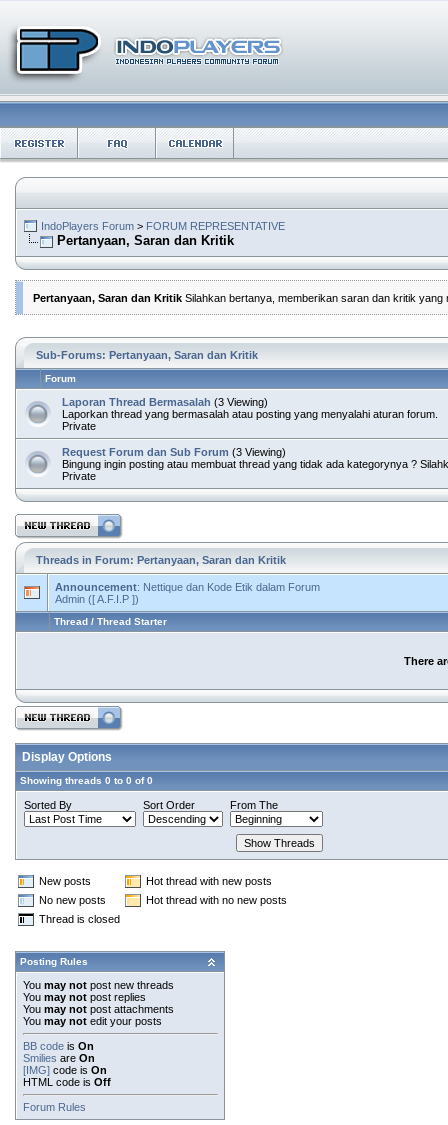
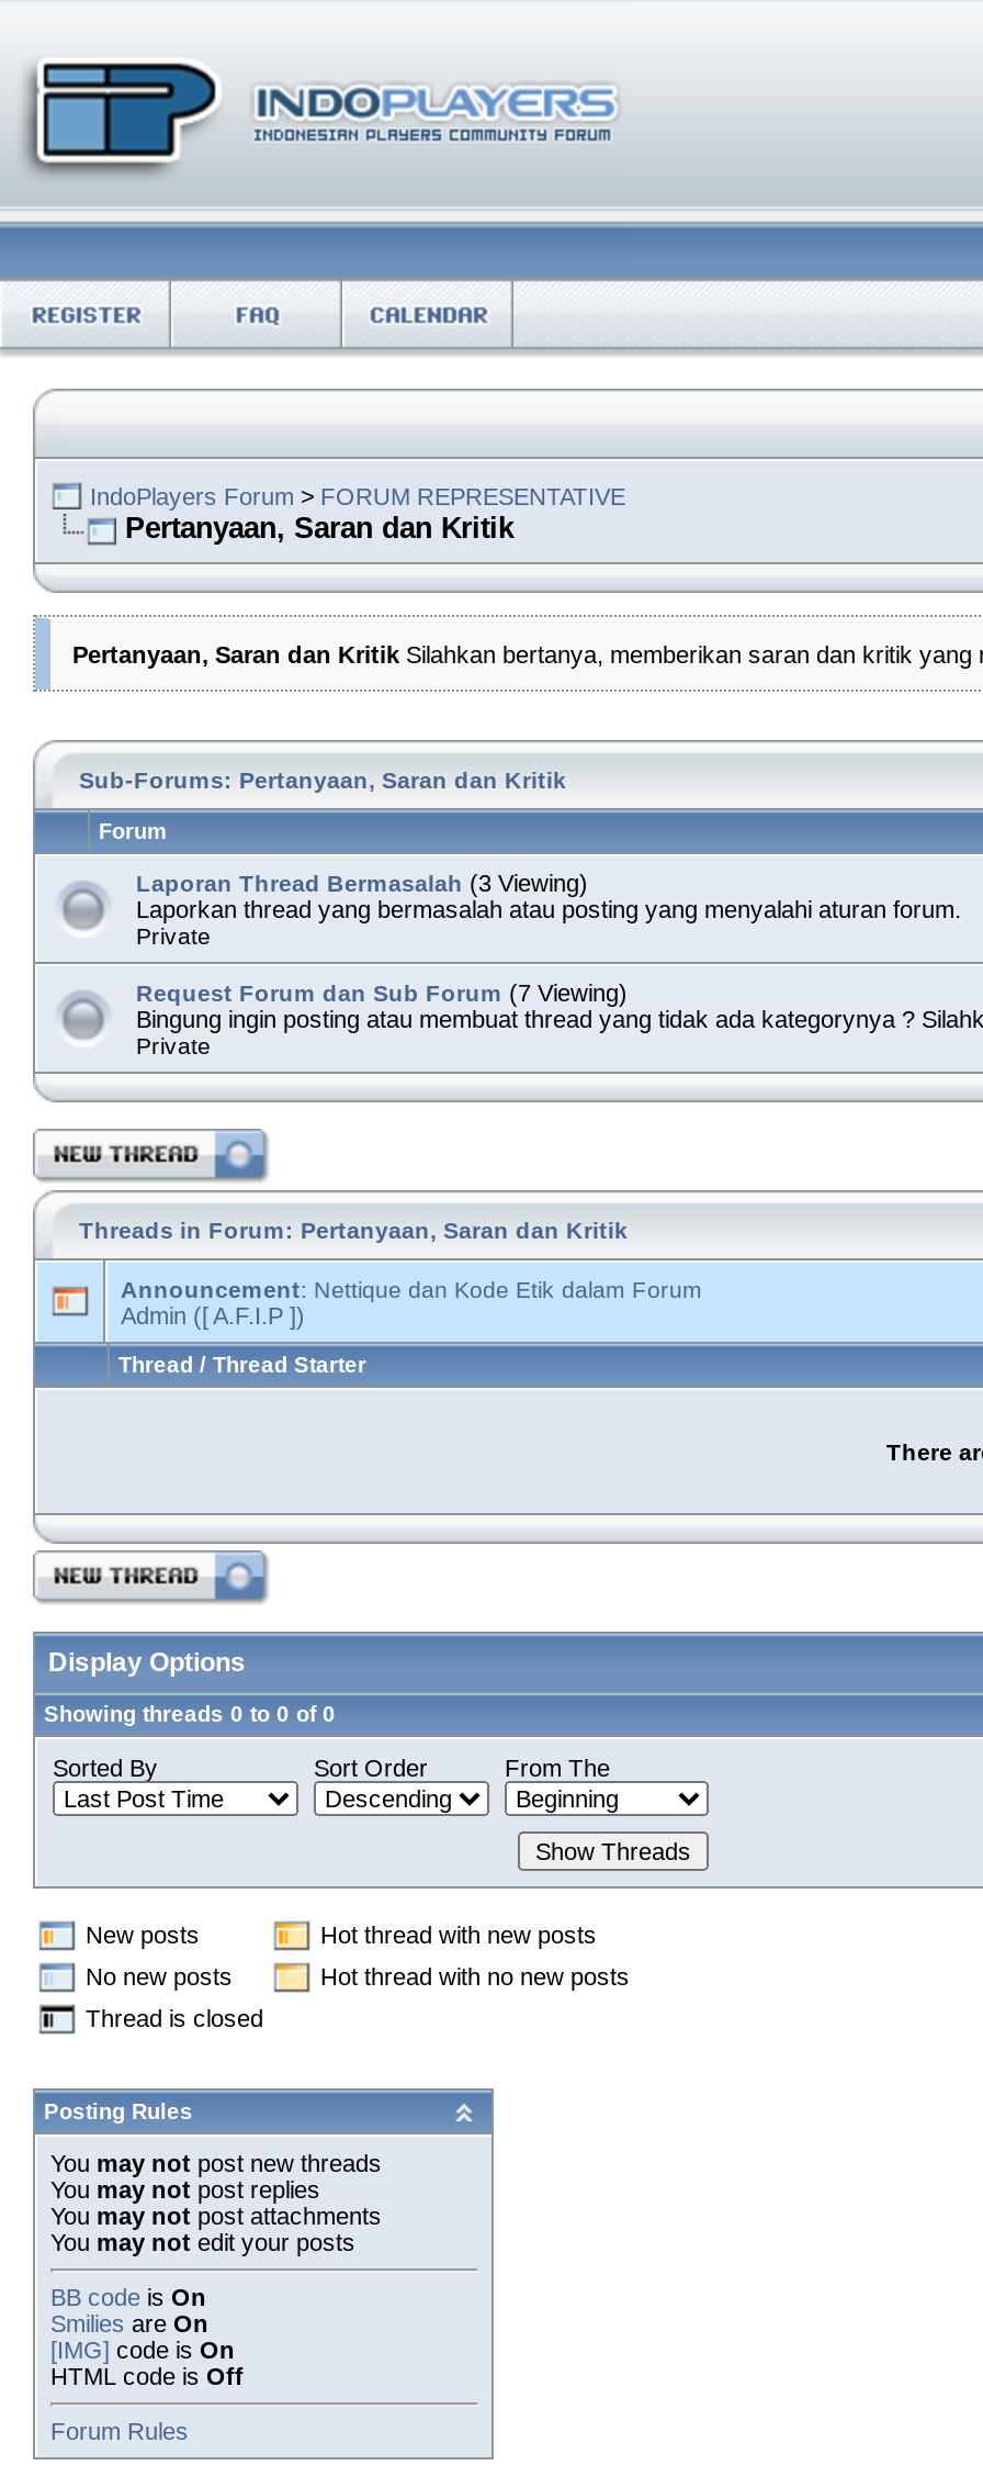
[62,446,286,458] Request Forum dan Sub Forum (3 Viewing) -> [136,979,628,1006] Request Forum dan Sub Forum (7 Viewing)

